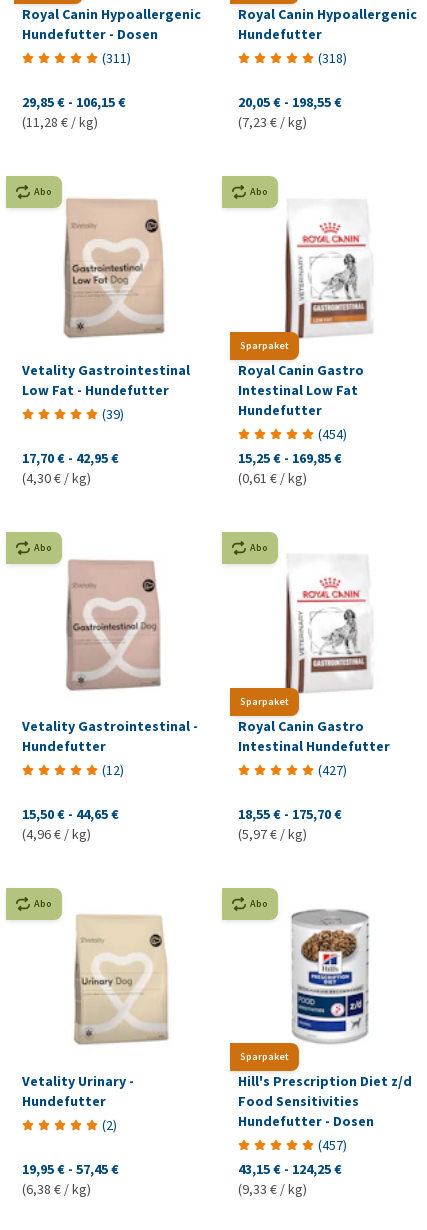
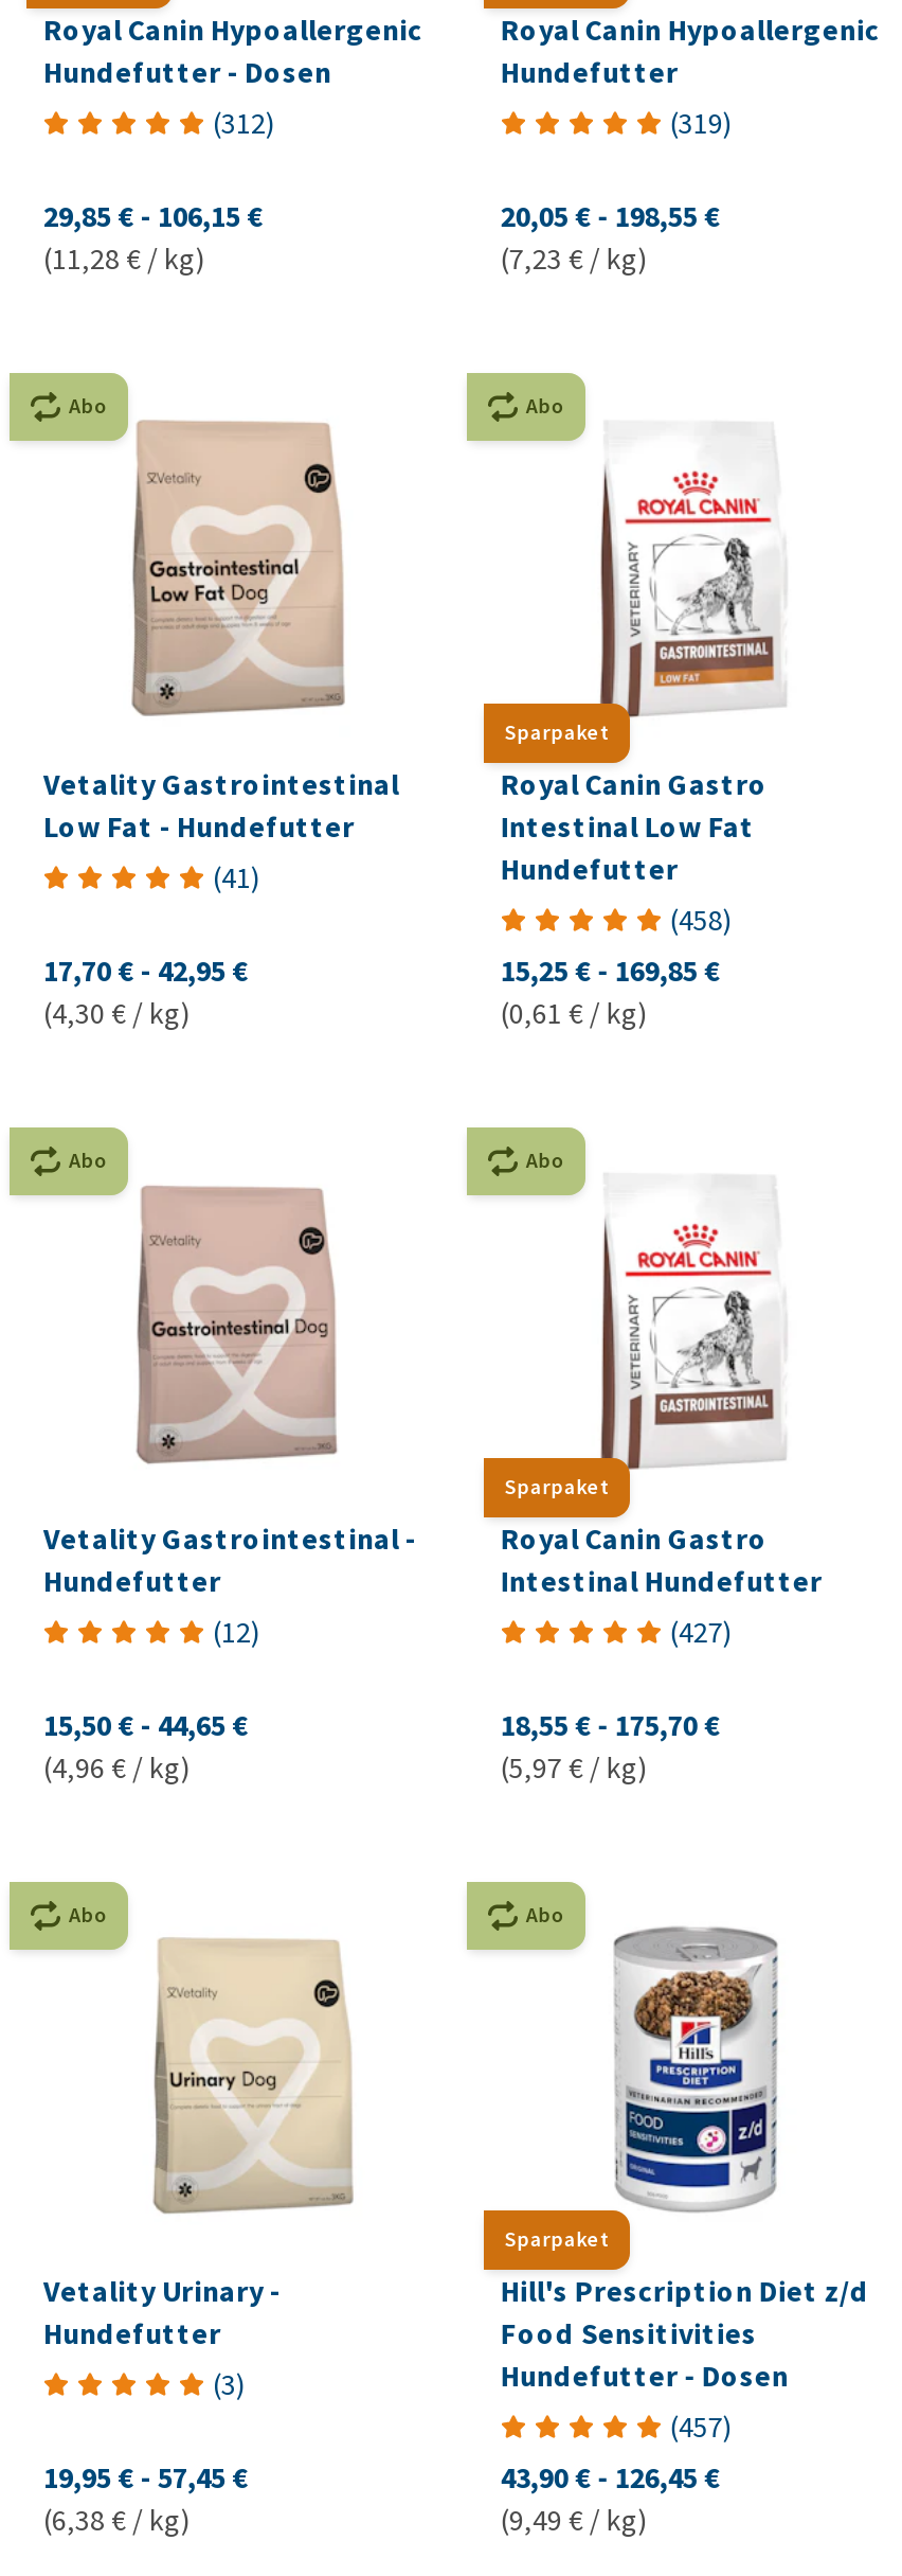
[102,49,131,67] (311) -> [213,103,274,141] (312)
[318,49,347,67] (318) -> [670,103,731,141] (319)
[102,405,124,423] (39) -> [213,857,259,896] (41)
[318,425,347,443] (454) -> [670,900,731,938] (458)
[102,1116,117,1134] (2) -> [213,2366,245,2404] (3)
[238,1160,342,1178] 43,15 € - 124,25 € -> [501,2459,721,2497] 43,90 € - 126,45 €
[238,1180,307,1198] (9,33 € / kg) -> [501,2502,647,2540] (9,49 € / kg)

